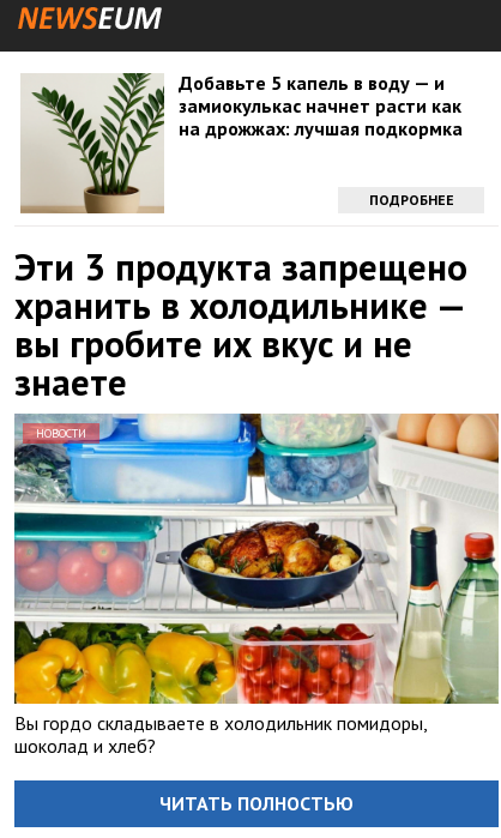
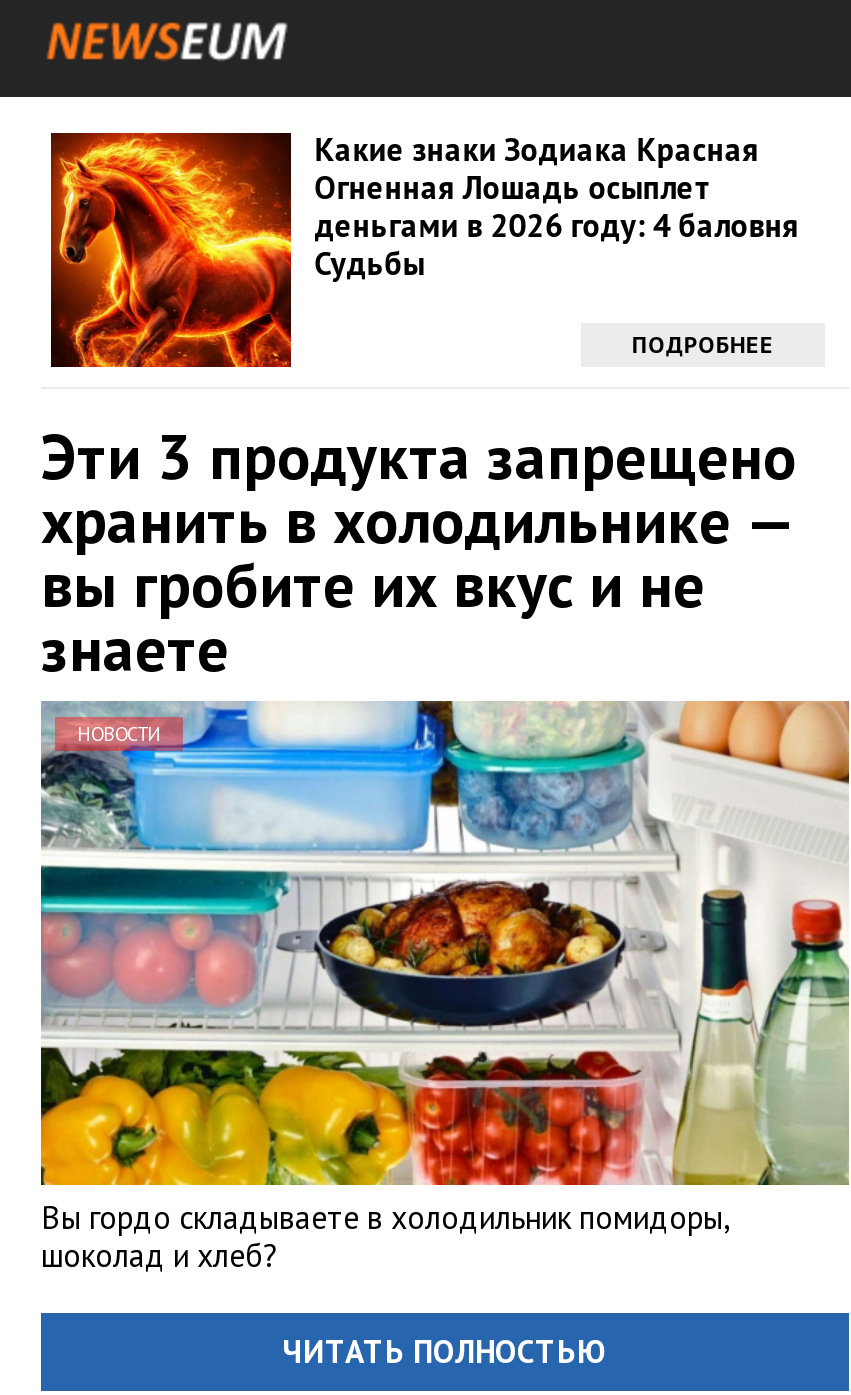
[20,71,462,215] [image] | Добавьте 5 капель в воду — и | замиокулькас начнет расти как | на дрожжах: лучшая подкормка -> [49,129,799,369] [image] | Какие знаки Зодиака Красная | Огненная Лошадь осыплет | деньгами в 2026 году: 4 баловня | Судьбы

